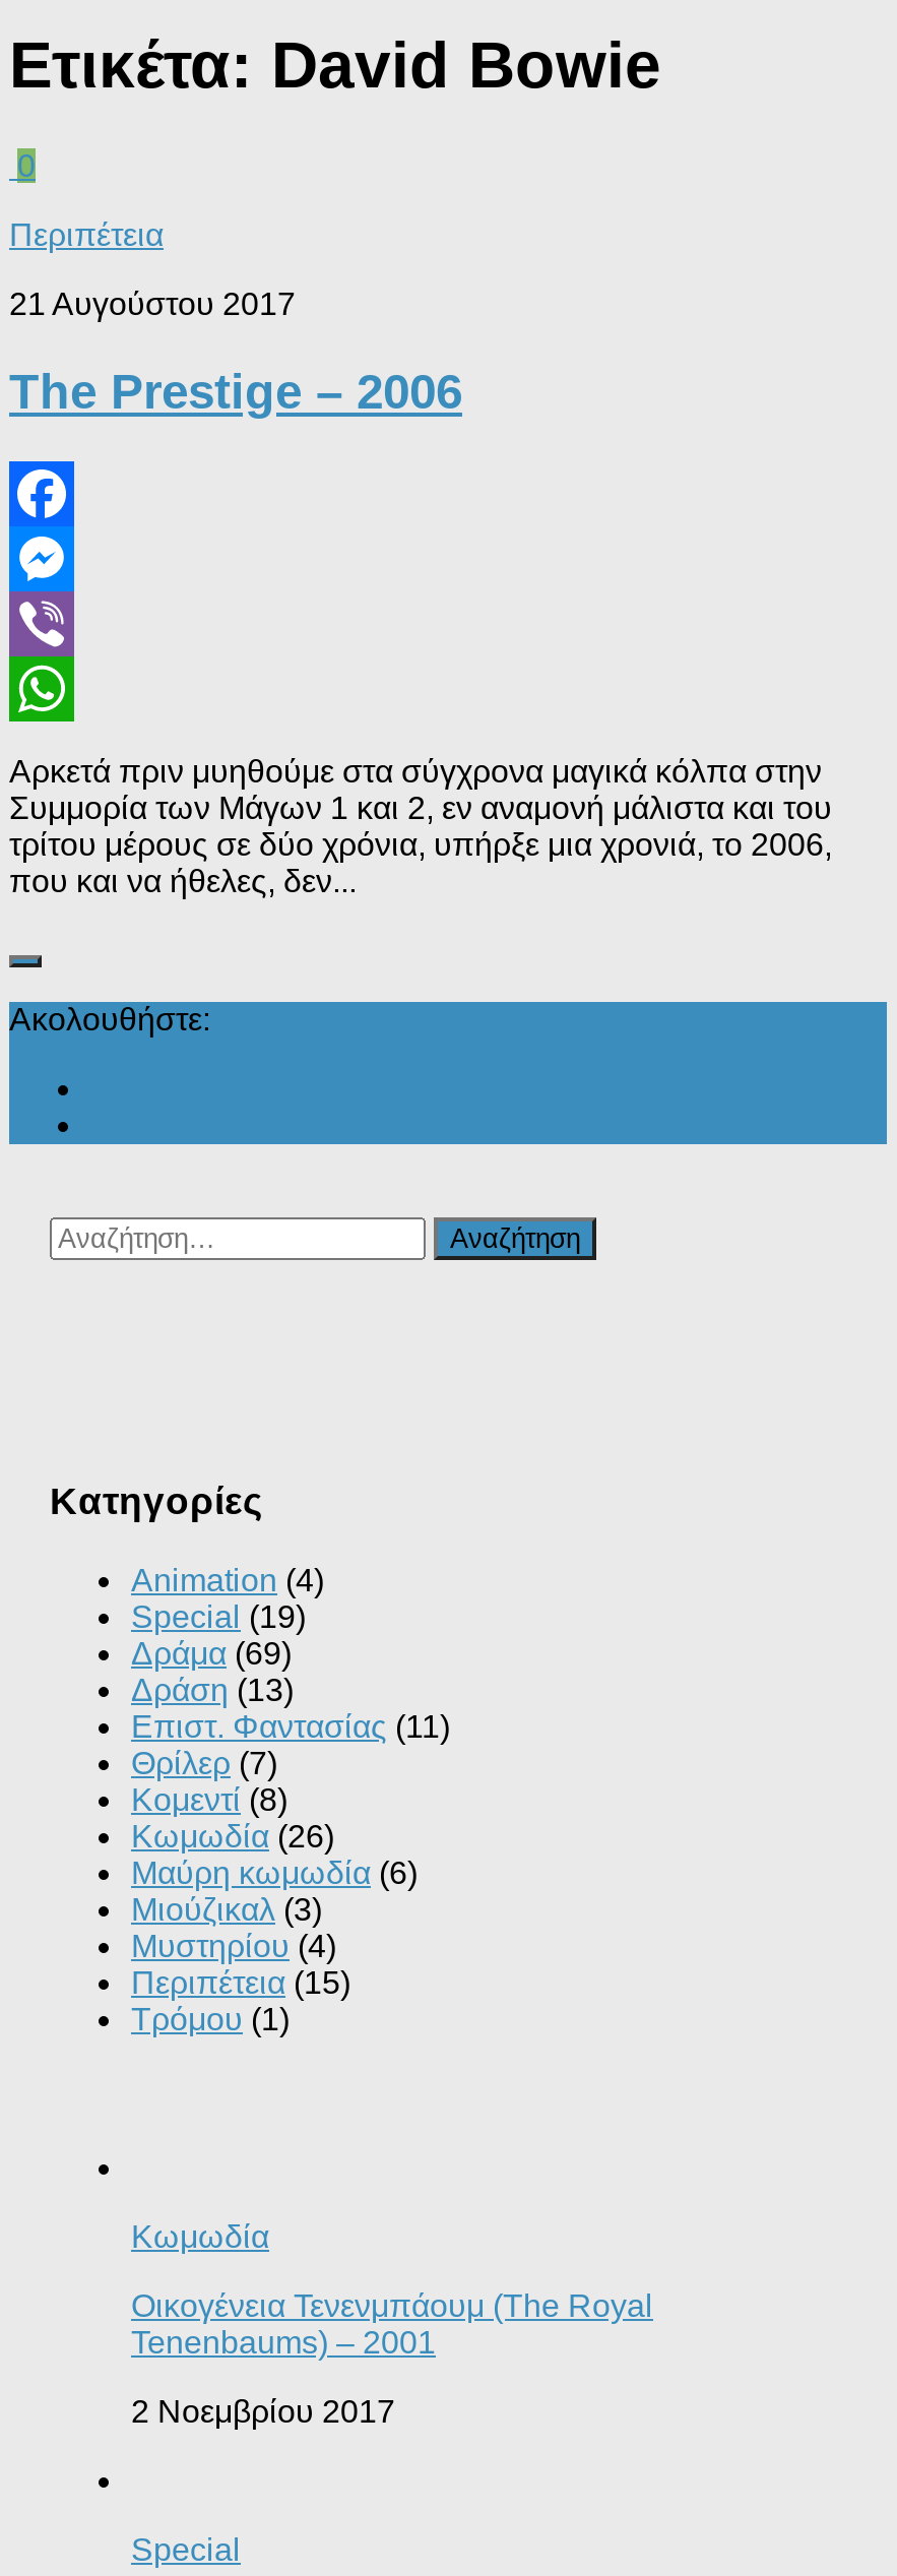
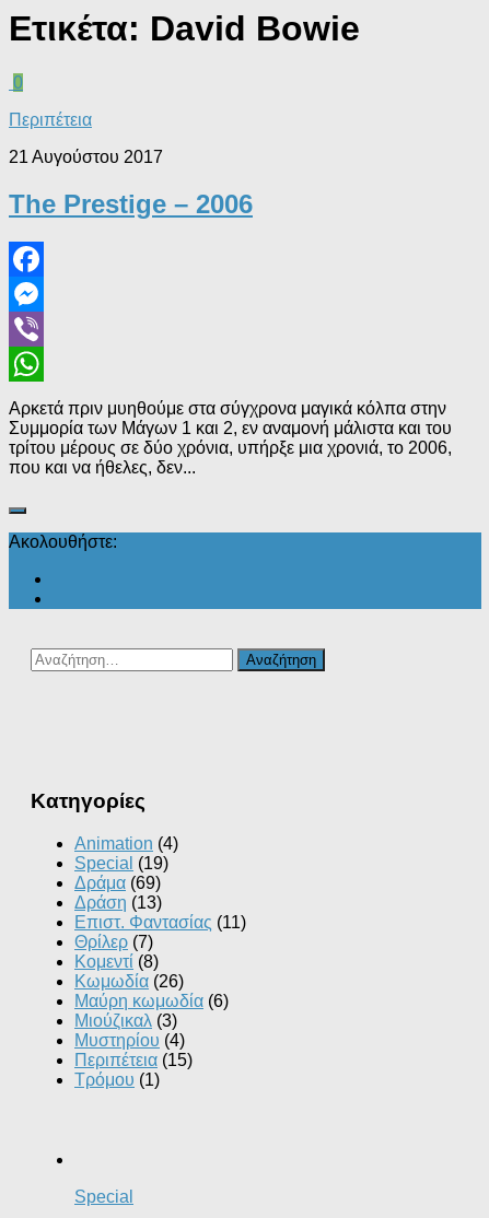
[131,2219,653,2428] Κωμωδία | Οικογένεια Τενενμπάουμ (The Royal | Tenenbaums) – 2001 | 2 Νοεμβρίου 2017 -> none

